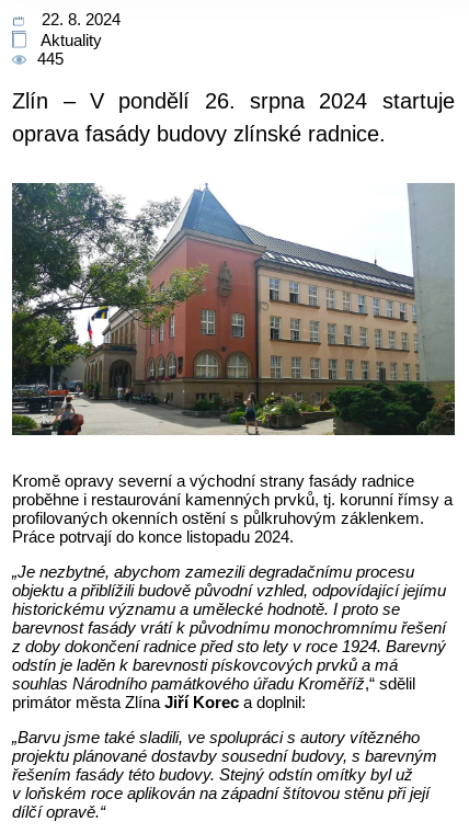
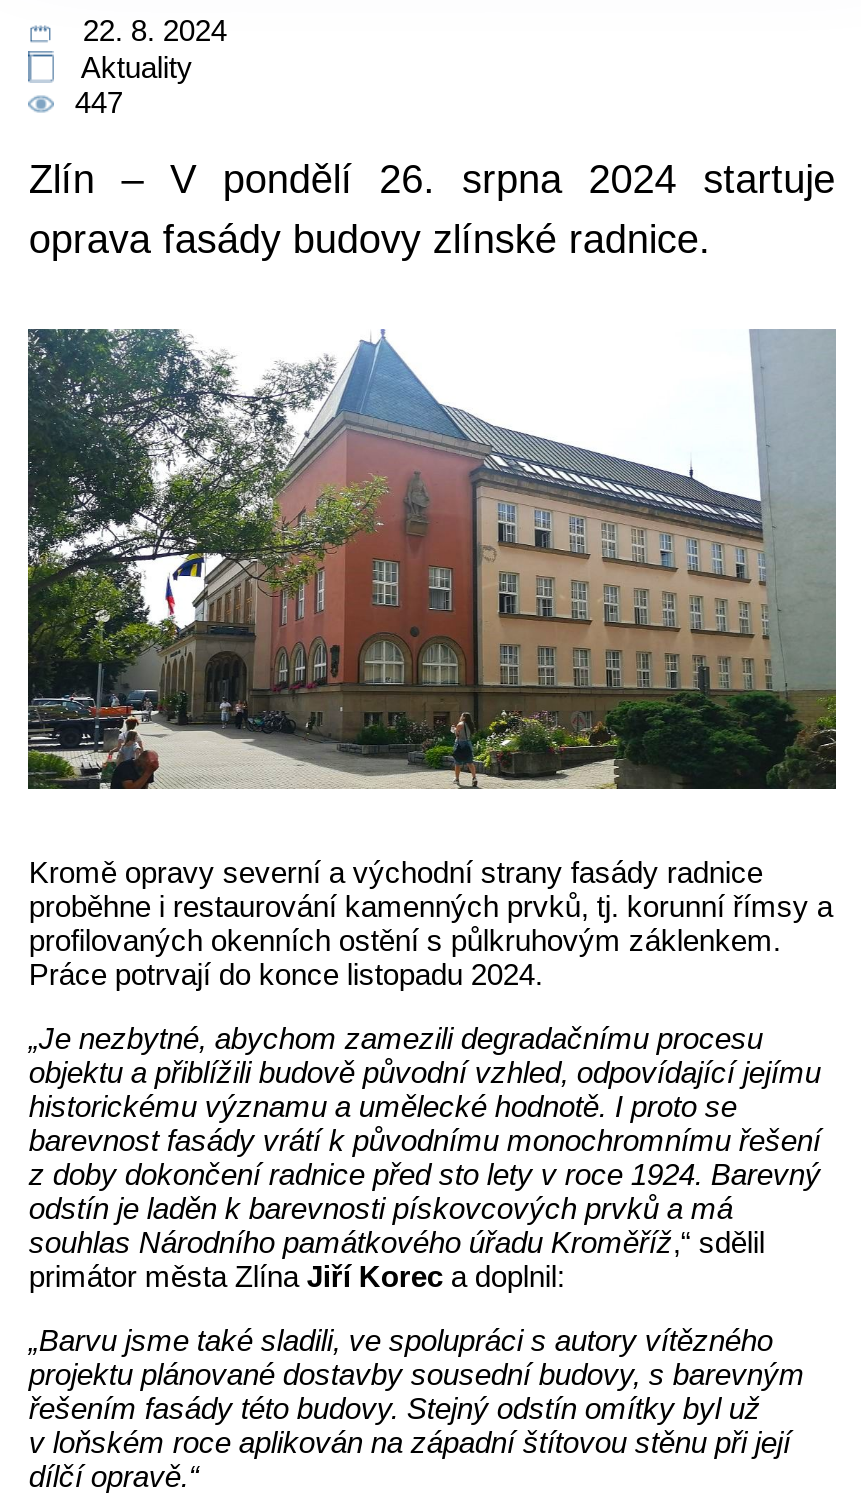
[38,49,64,68] 445 -> [75,84,123,118] 447

